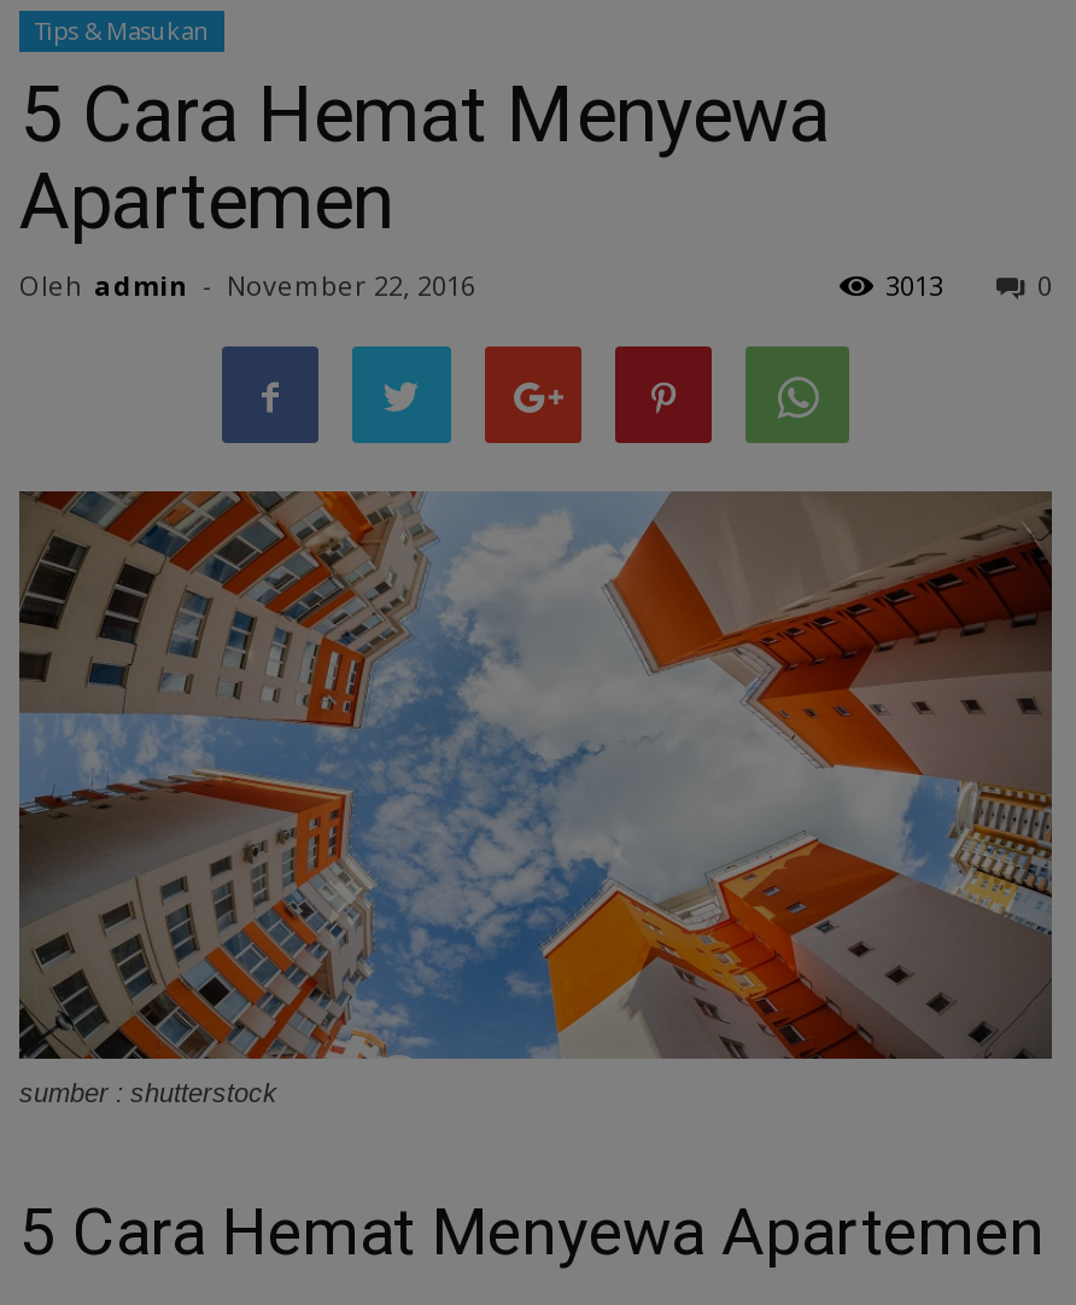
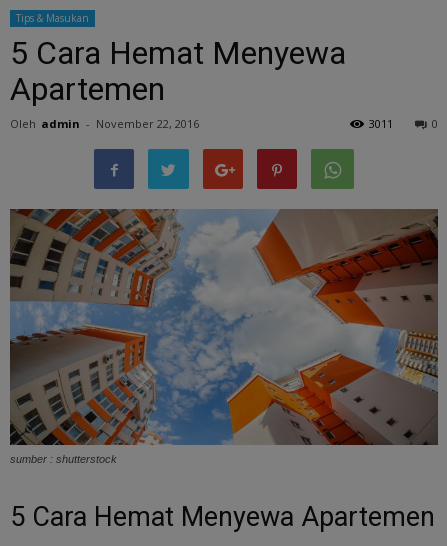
[885,267,943,303] 3013 -> [369,116,393,131] 3011

